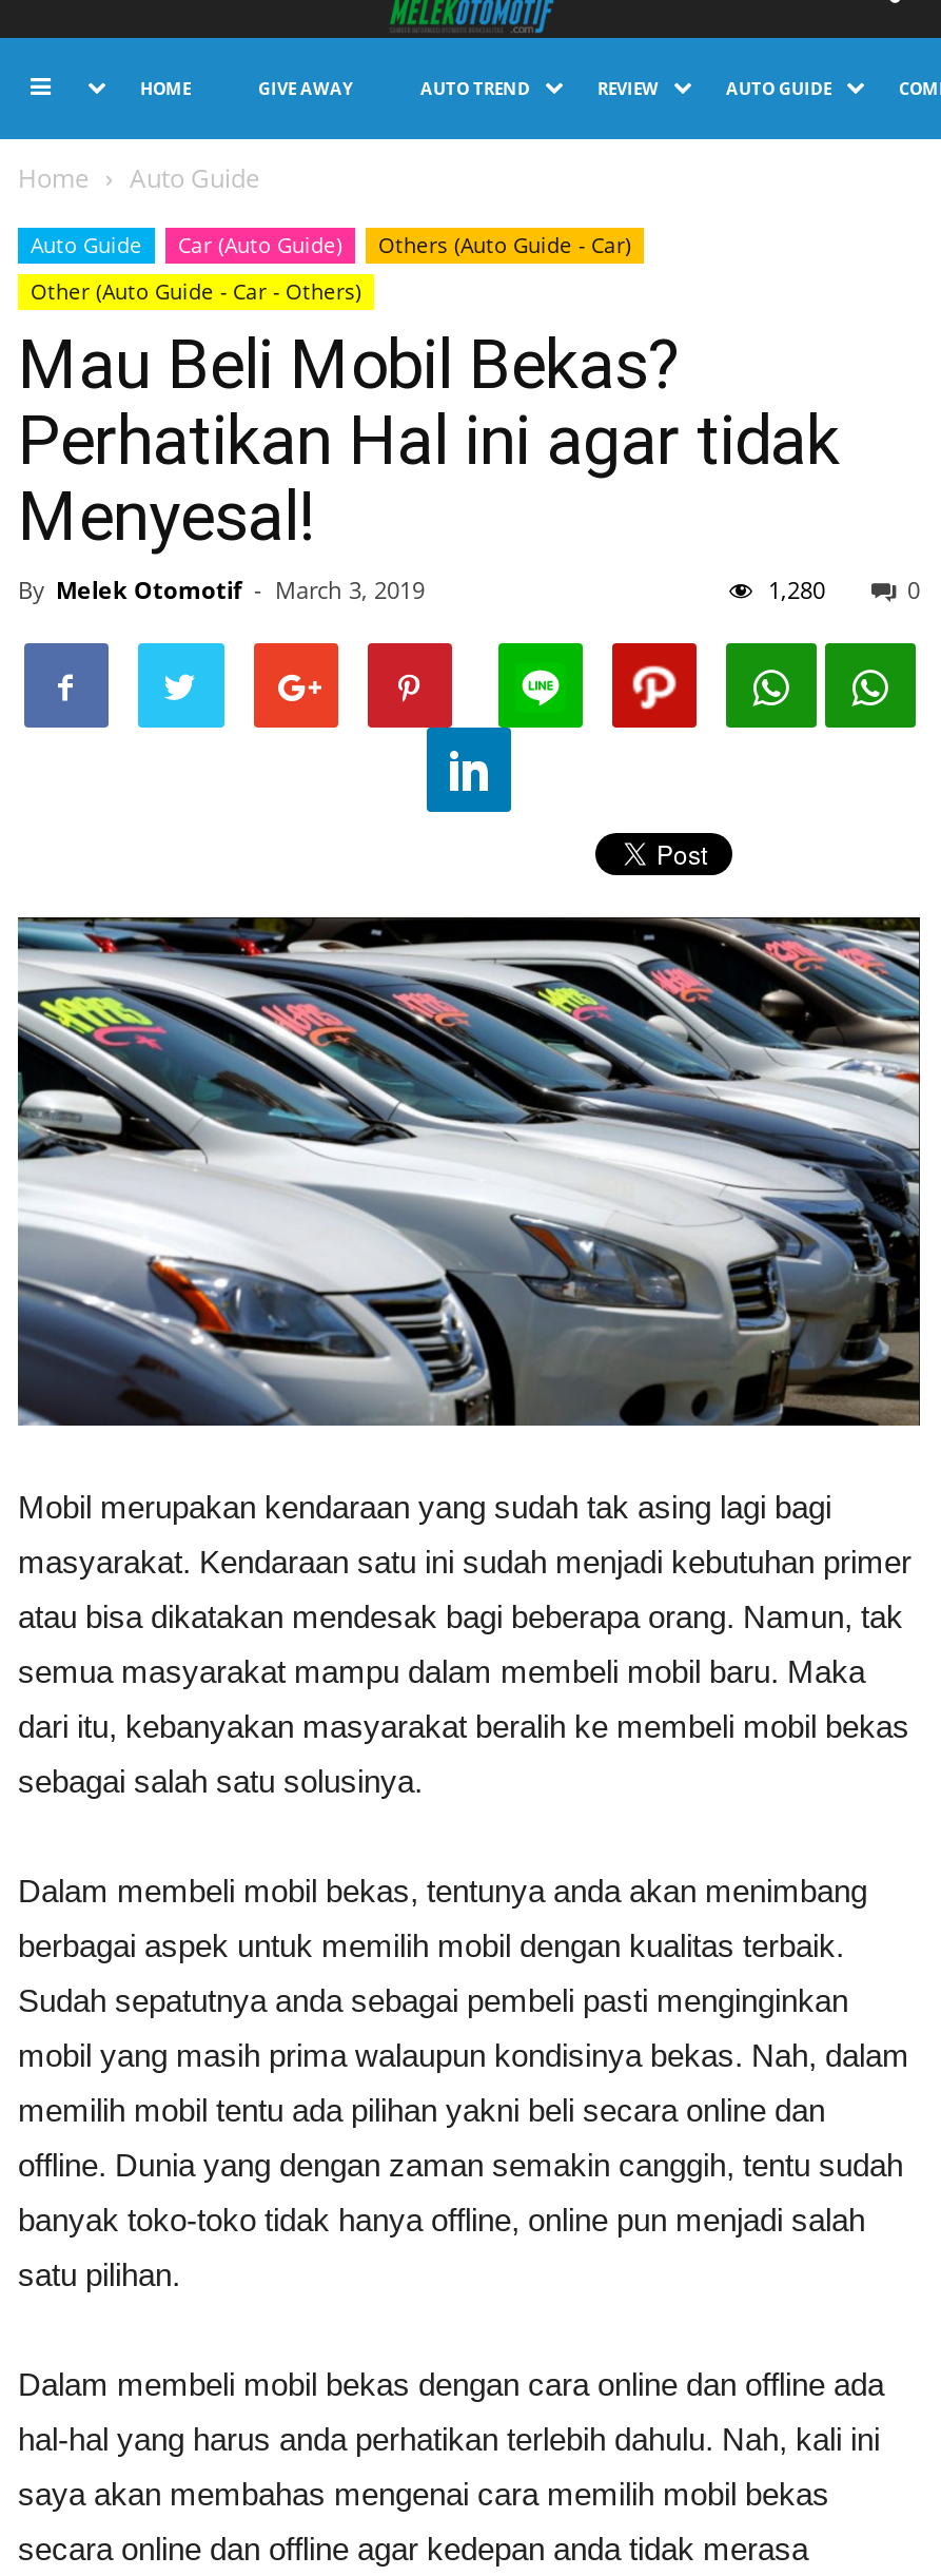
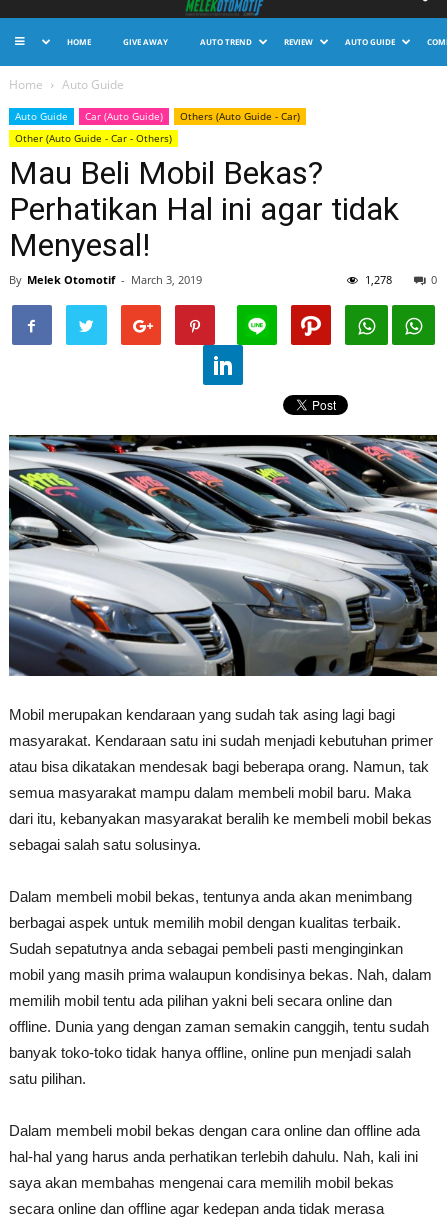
[768,573,825,605] 1,280 -> [365,272,392,287] 1,278

